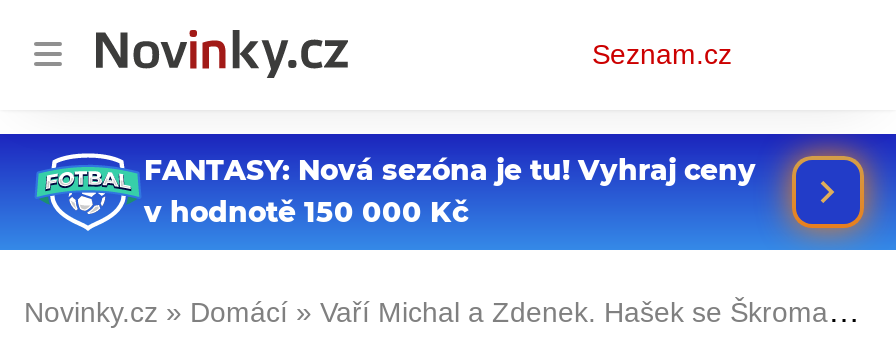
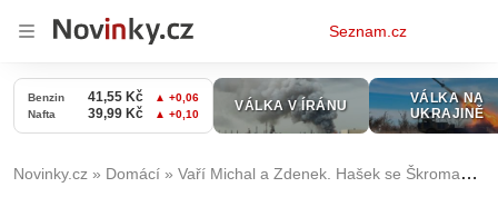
[6,132,890,252] [image] -> [3,76,495,139] [image]

